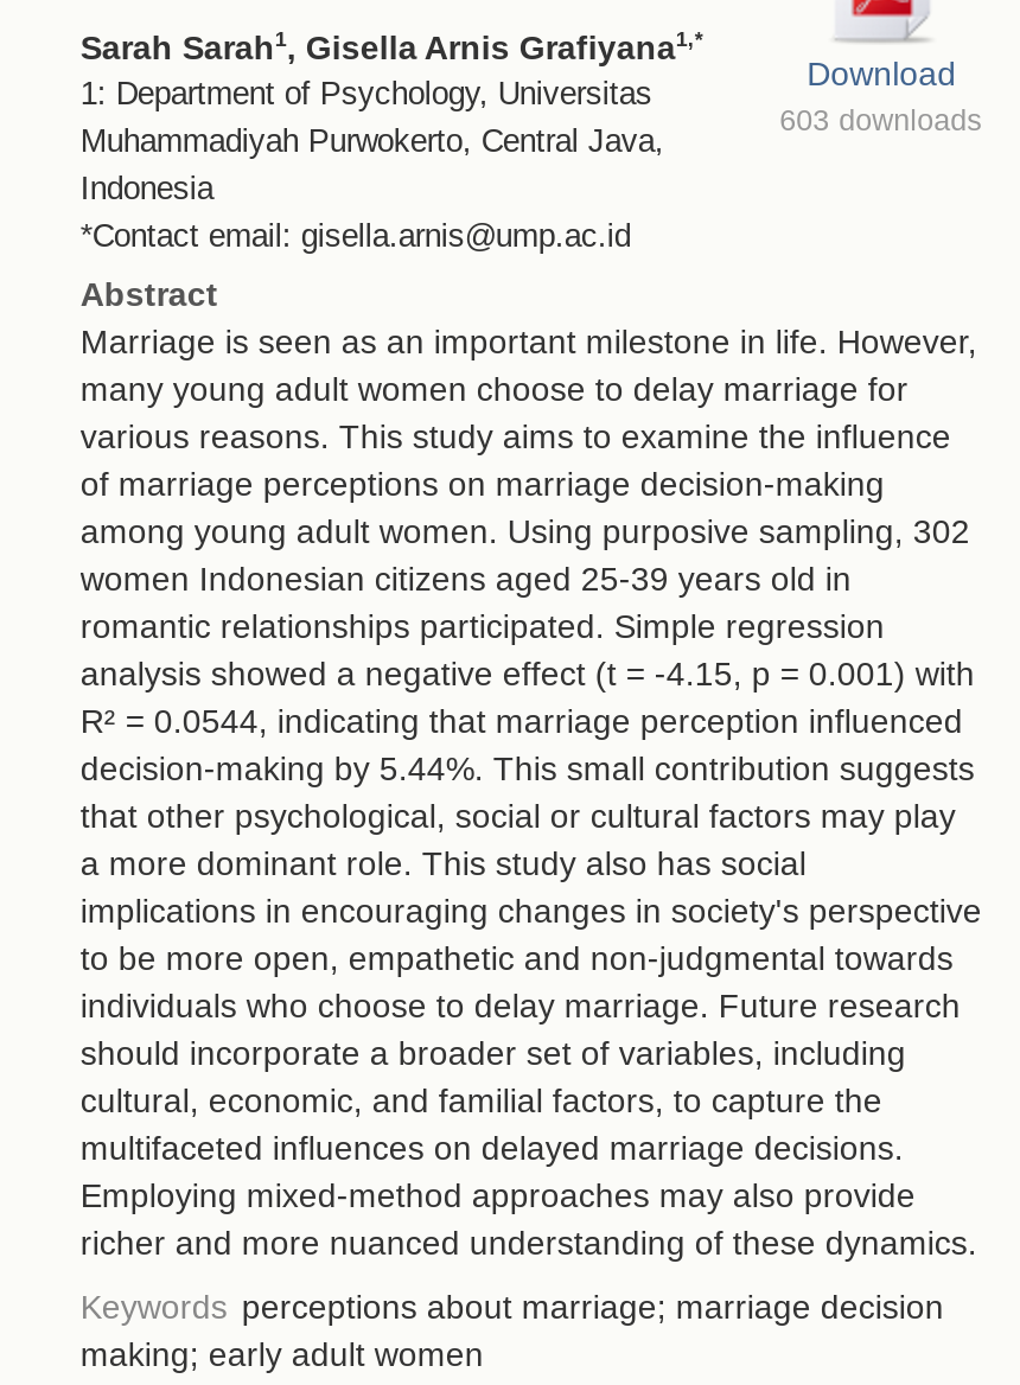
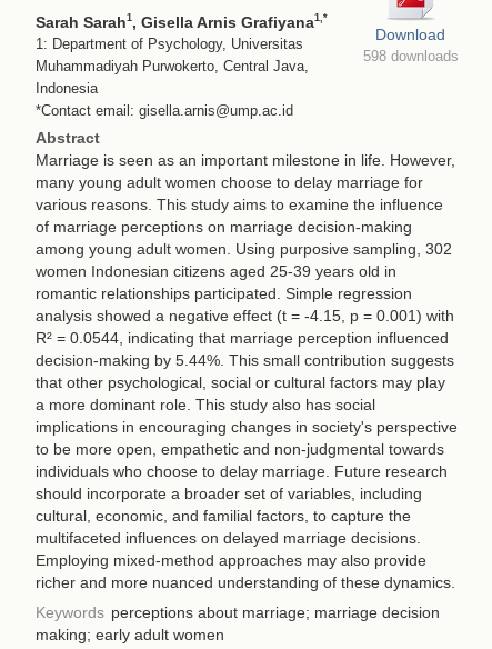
[779,104,983,137] 603 downloads -> [363,49,458,64] 598 downloads

